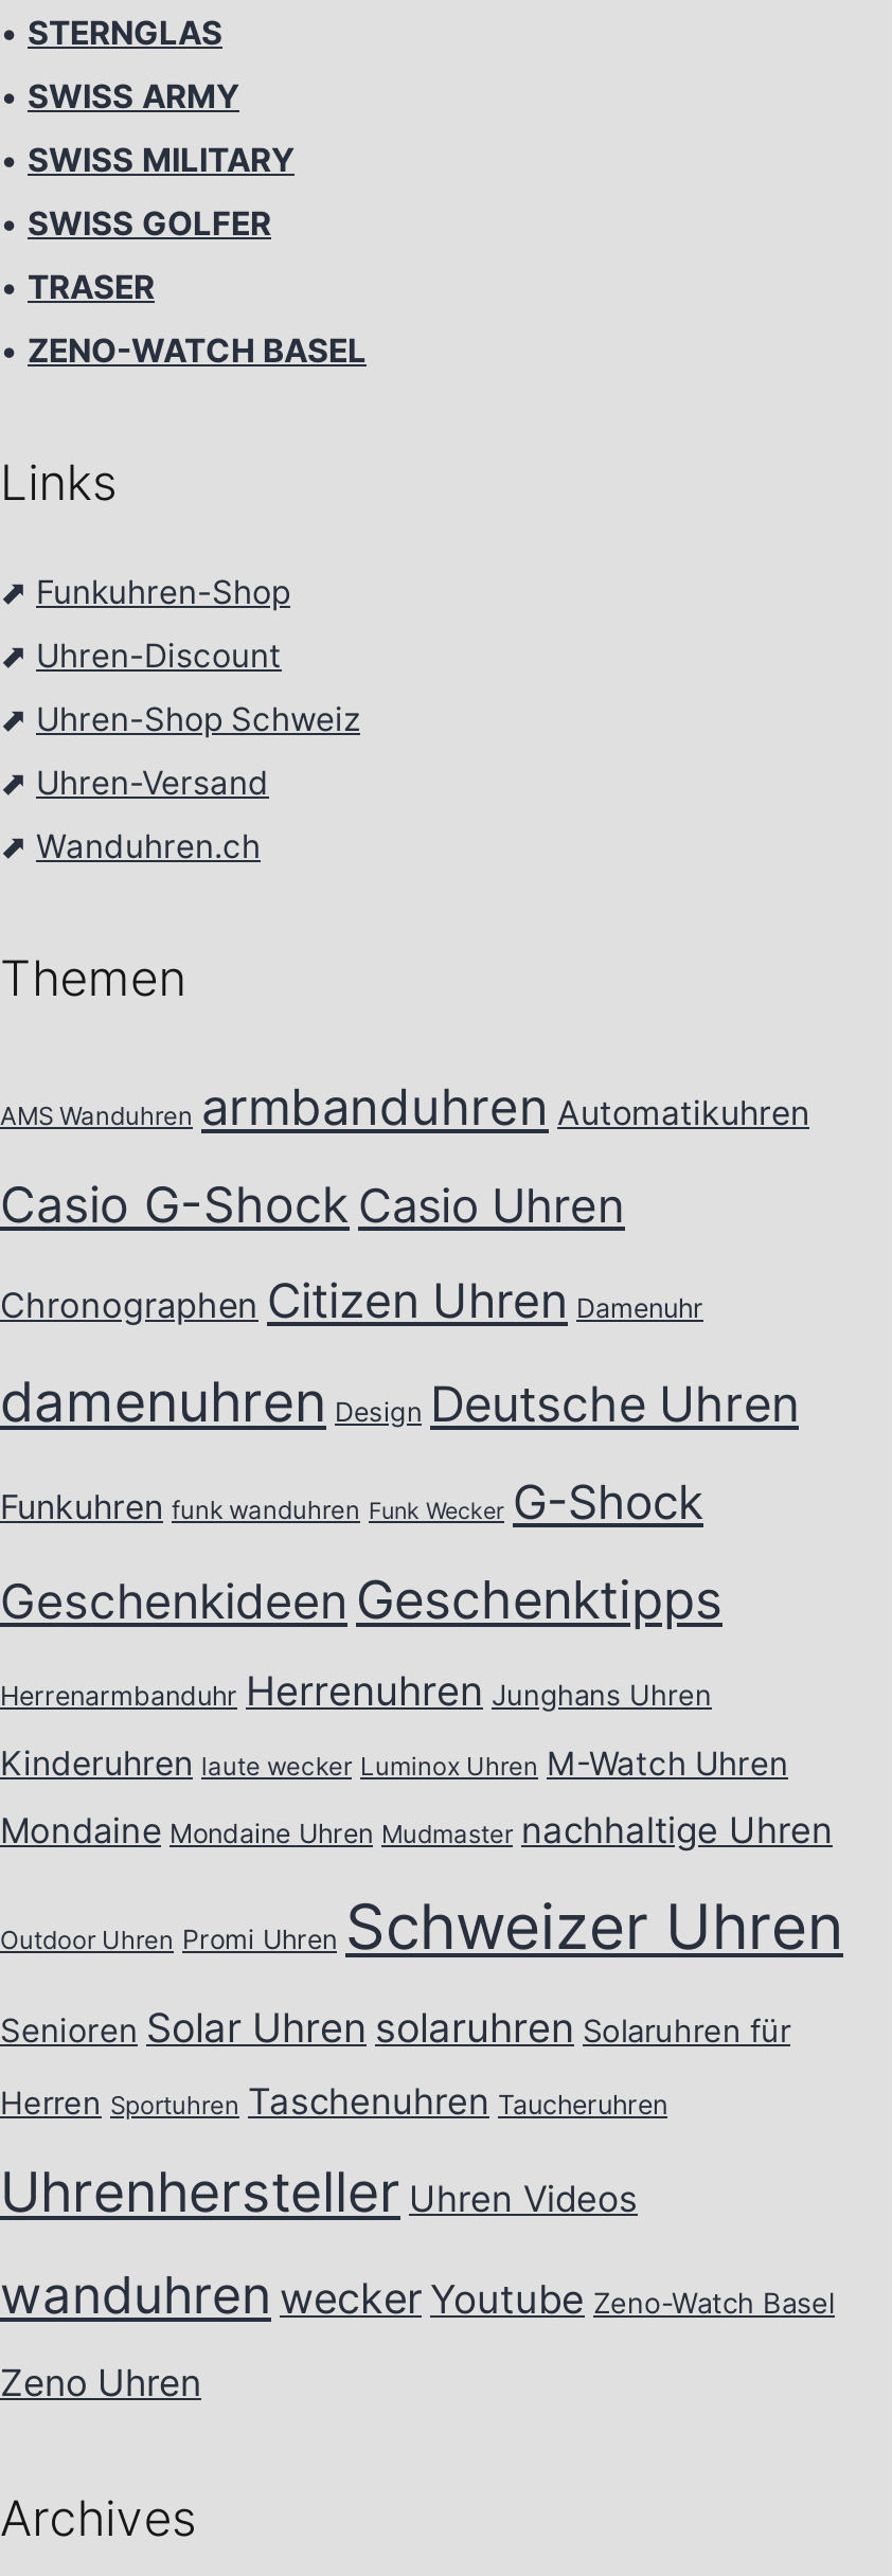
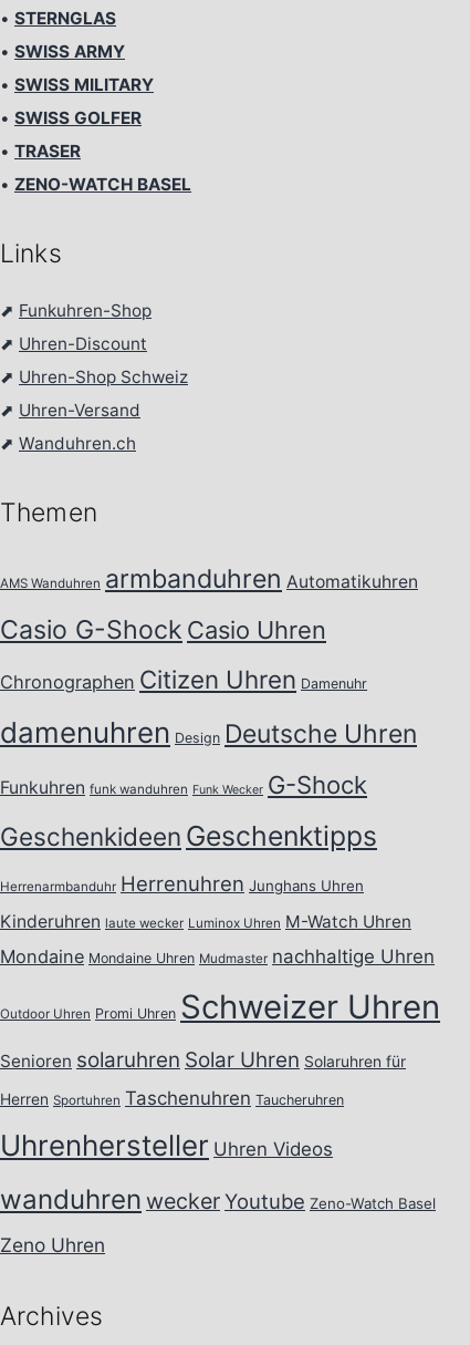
[0,2004,790,2053] Senioren Solar Uhren solaruhren Solaruhren für -> [0,1047,406,1073] Senioren solaruhren Solar Uhren Solaruhren für

